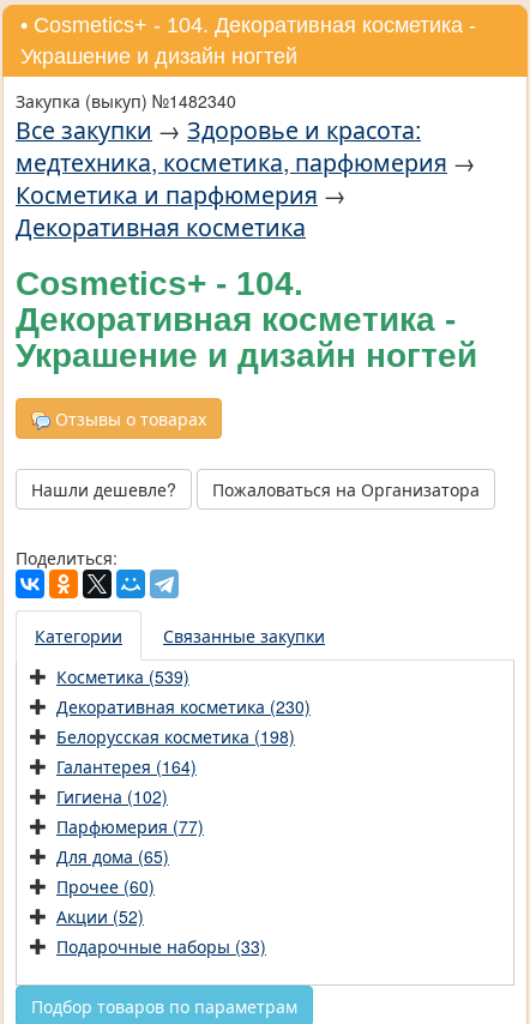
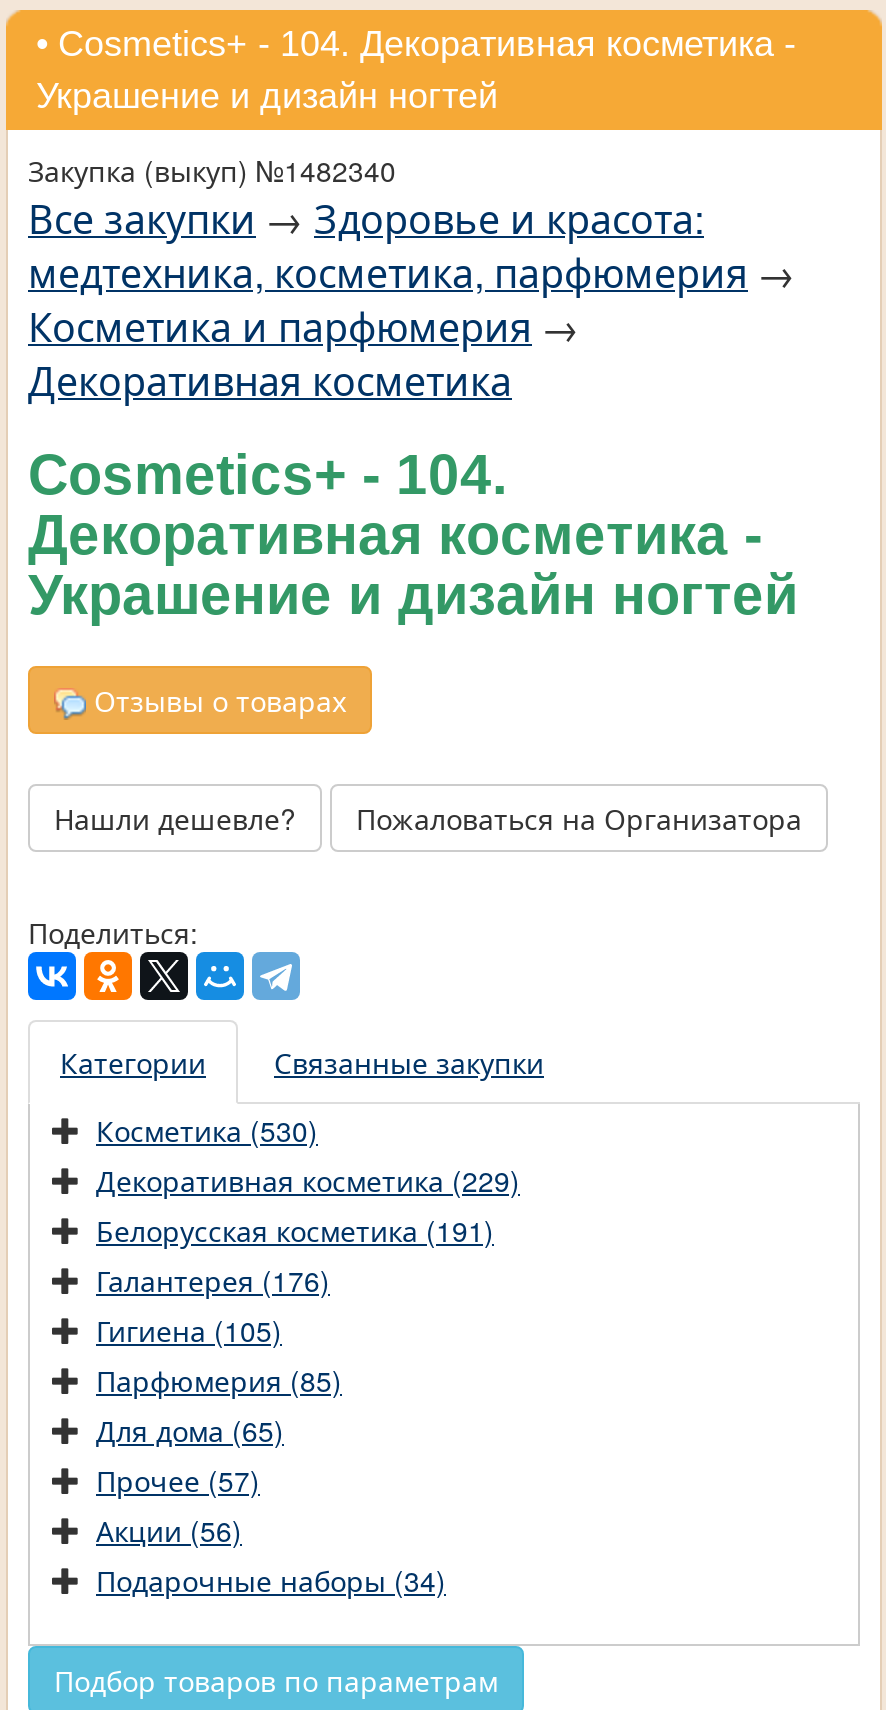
[56,665,189,689] Косметика (539) -> [96,1111,318,1151] Косметика (530)
[56,695,311,719] Декоративная косметика (230) -> [96,1161,520,1201] Декоративная косметика (229)
[56,725,295,749] Белорусская косметика (198) -> [96,1211,494,1251] Белорусская косметика (191)
[56,755,197,779] Галантерея (164) -> [96,1261,330,1301] Галантерея (176)
[56,785,168,809] Гигиена (102) -> [96,1311,282,1351] Гигиена (105)
[56,815,204,839] Парфюмерия (77) -> [96,1361,342,1401] Парфюмерия (85)
[56,874,155,898] Прочее (60) -> [96,1461,260,1501] Прочее (57)
[56,904,144,928] Акции (52) -> [96,1511,242,1551] Акции (56)
[56,934,266,958] Подарочные наборы (33) -> [96,1561,446,1601] Подарочные наборы (34)

